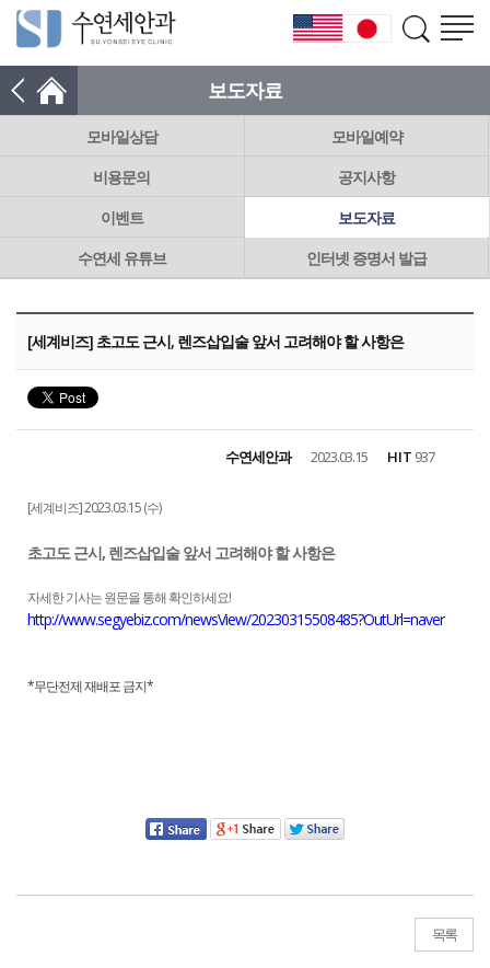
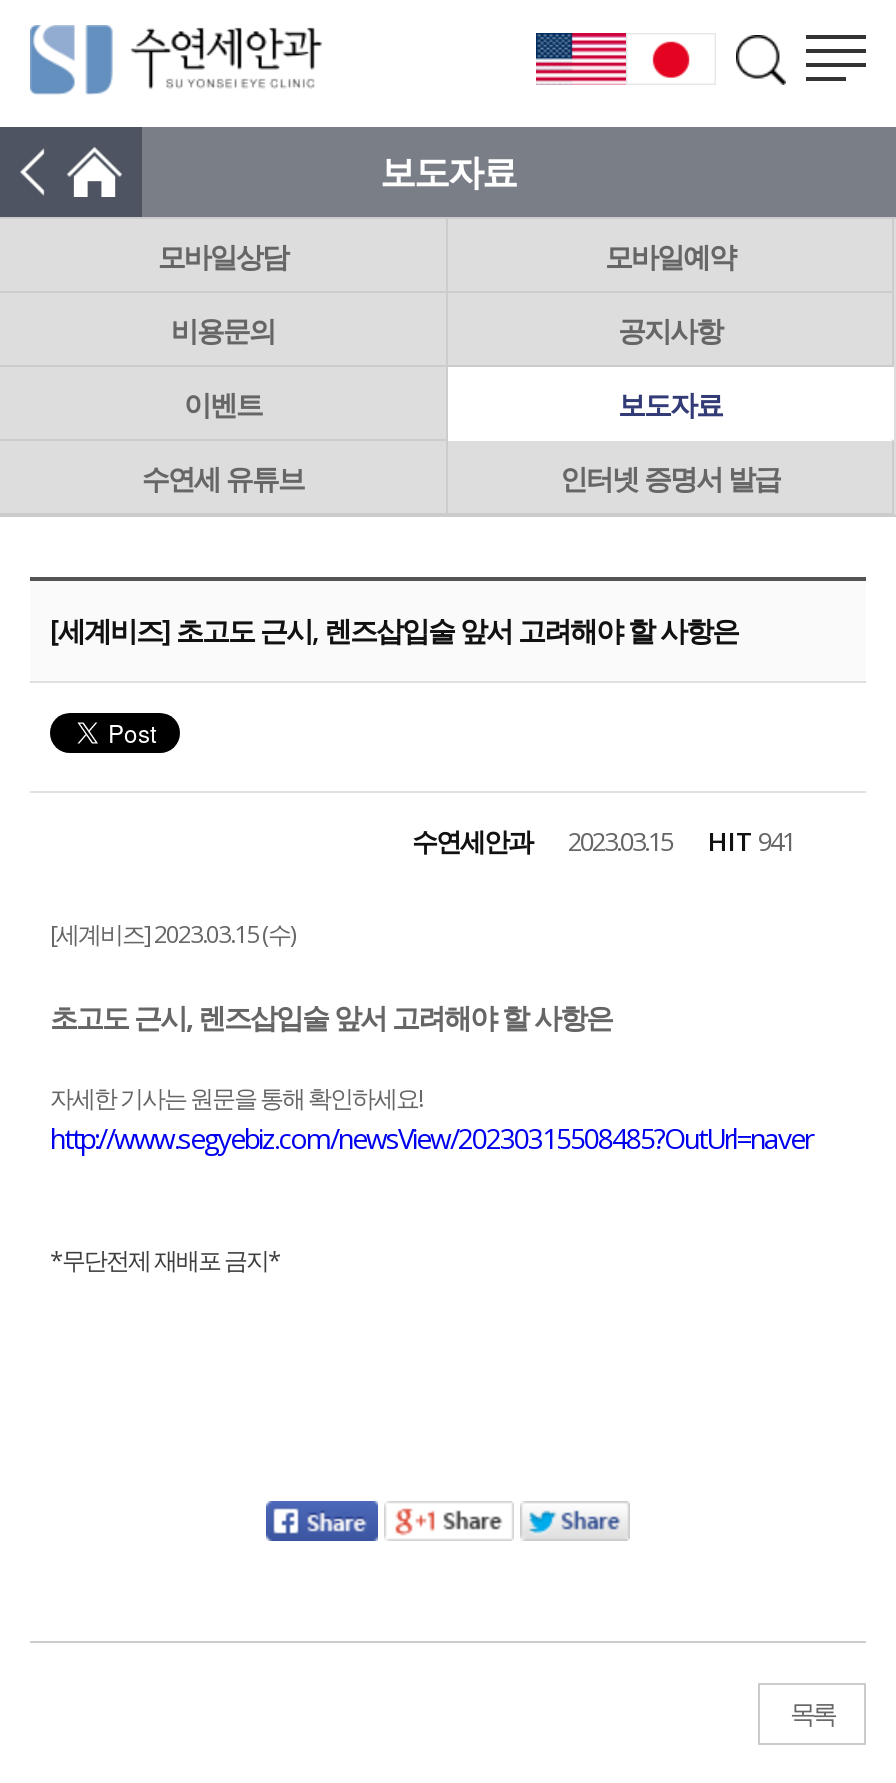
[225,447,434,466] 수연세안과 2023.03.15 HIT 937 -> [412,823,794,859] 수연세안과 2023.03.15 HIT 941

